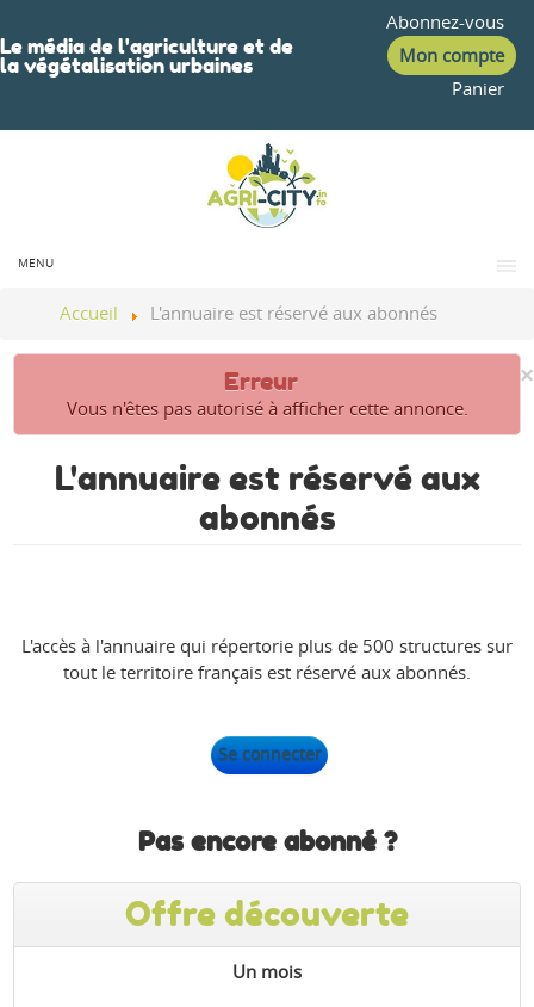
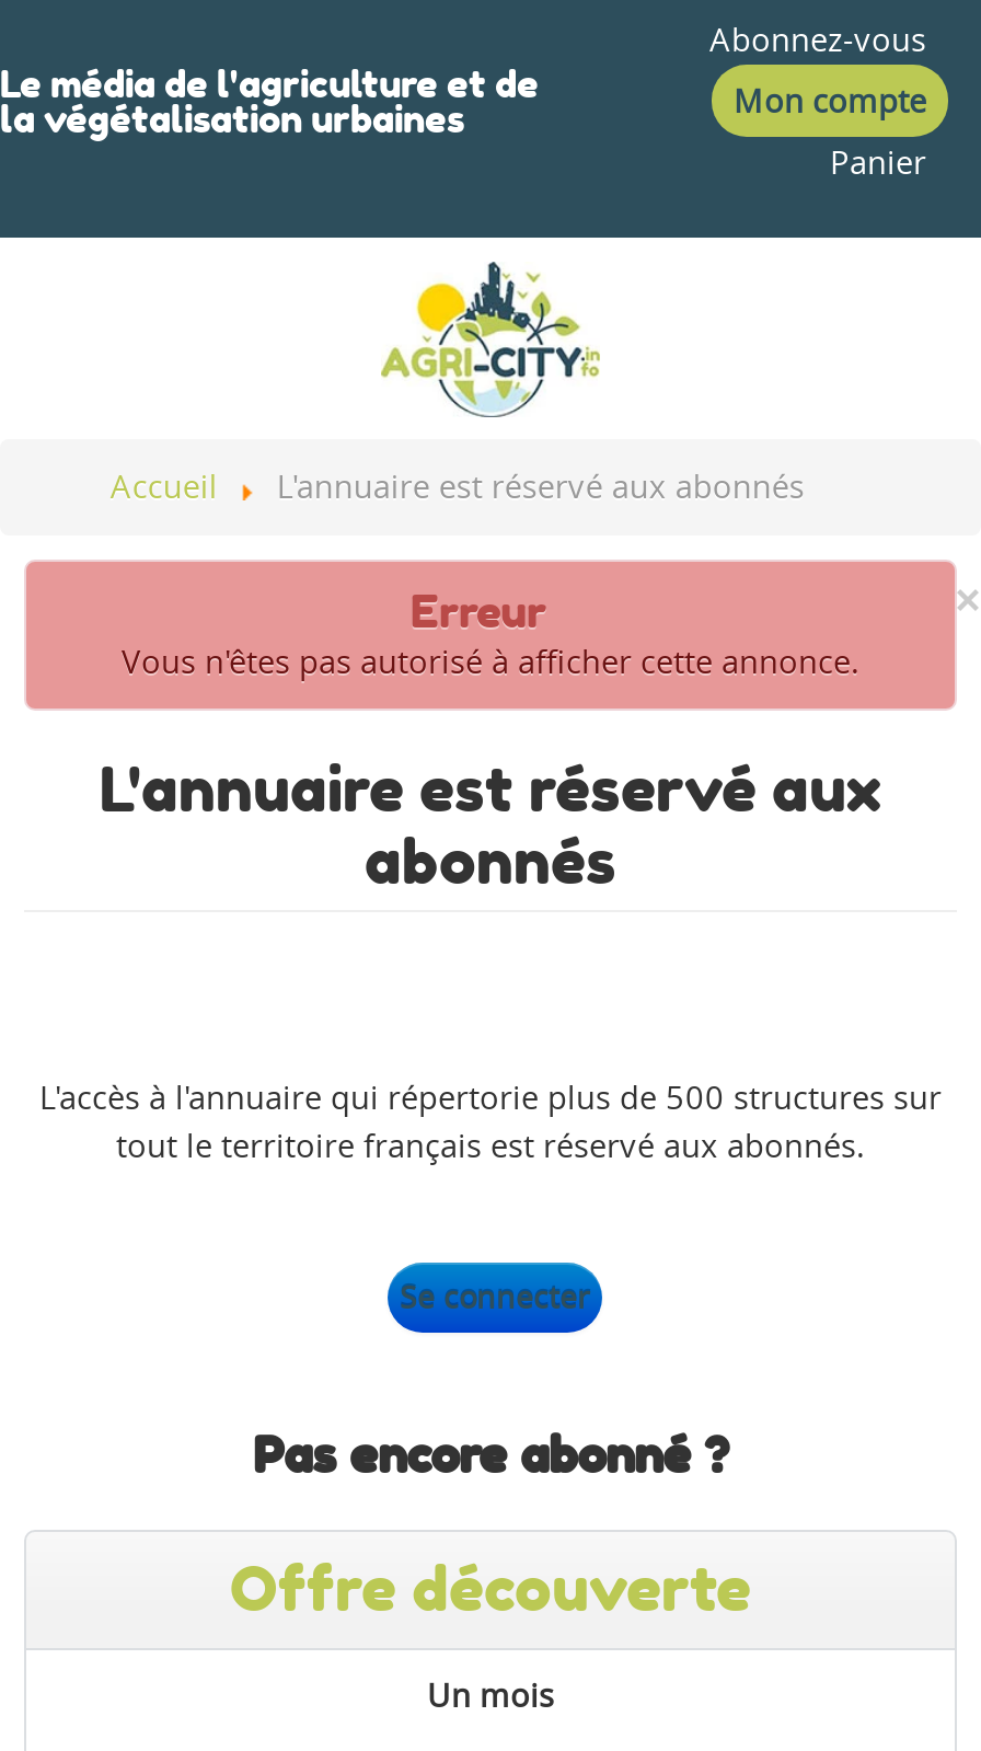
[18,255,54,271] MENU -> none

